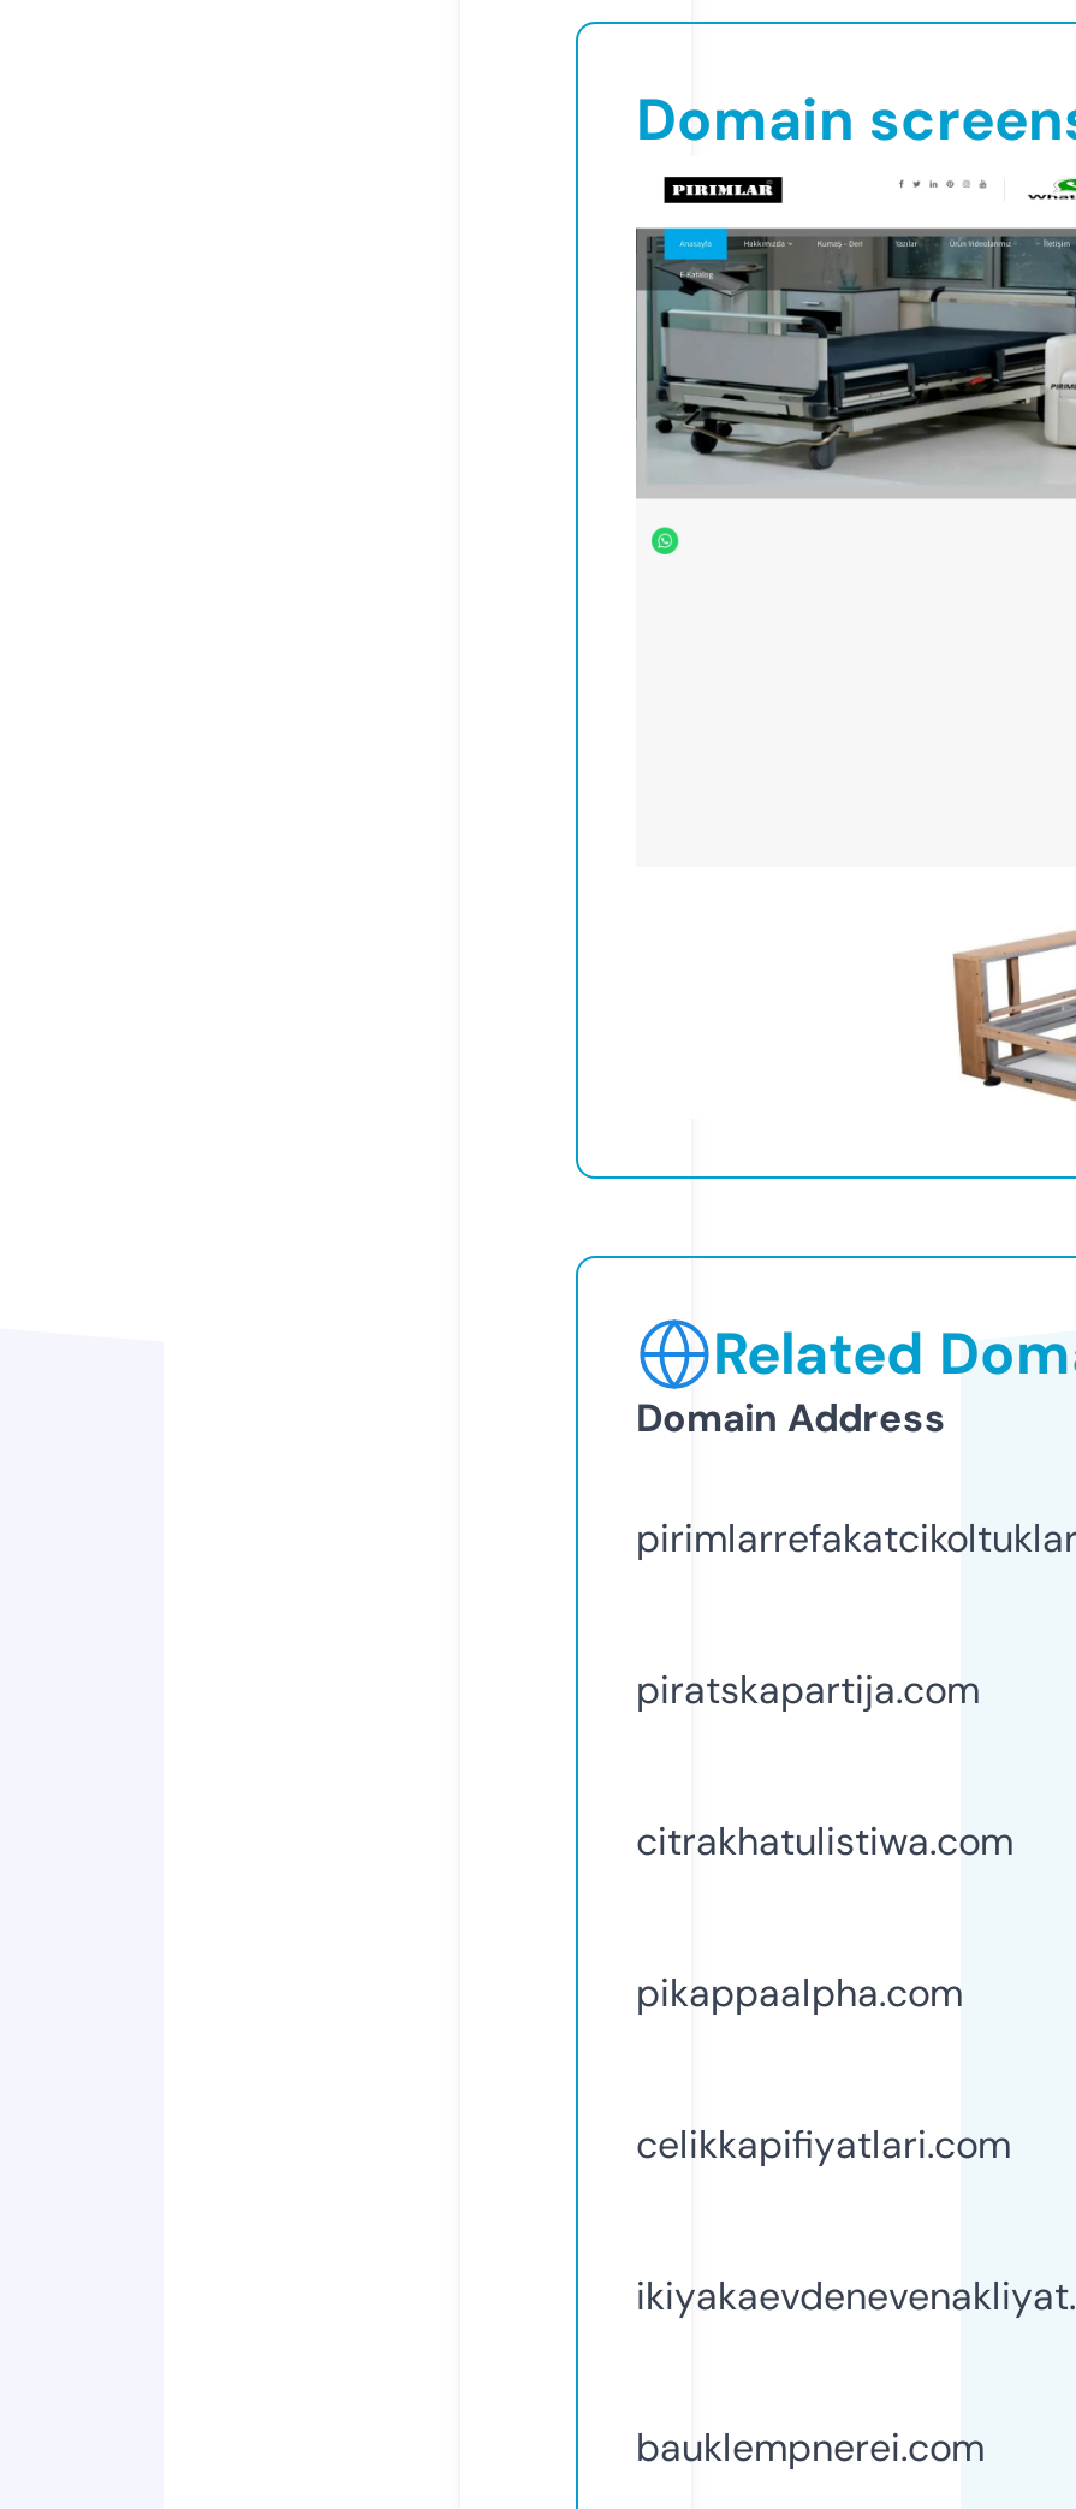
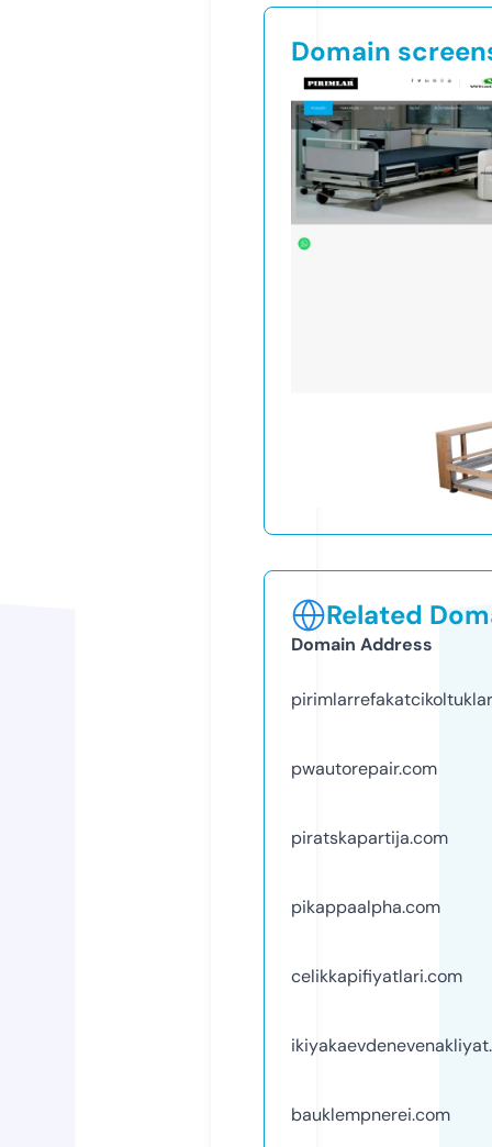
none -> [291,757,437,780] pwautorepair.com
moved [636,1664,980,1715] -> [291,826,448,849]: piratskapartija.com
[636,1816,1013,1866] citrakhatulistiwa.com -> none

